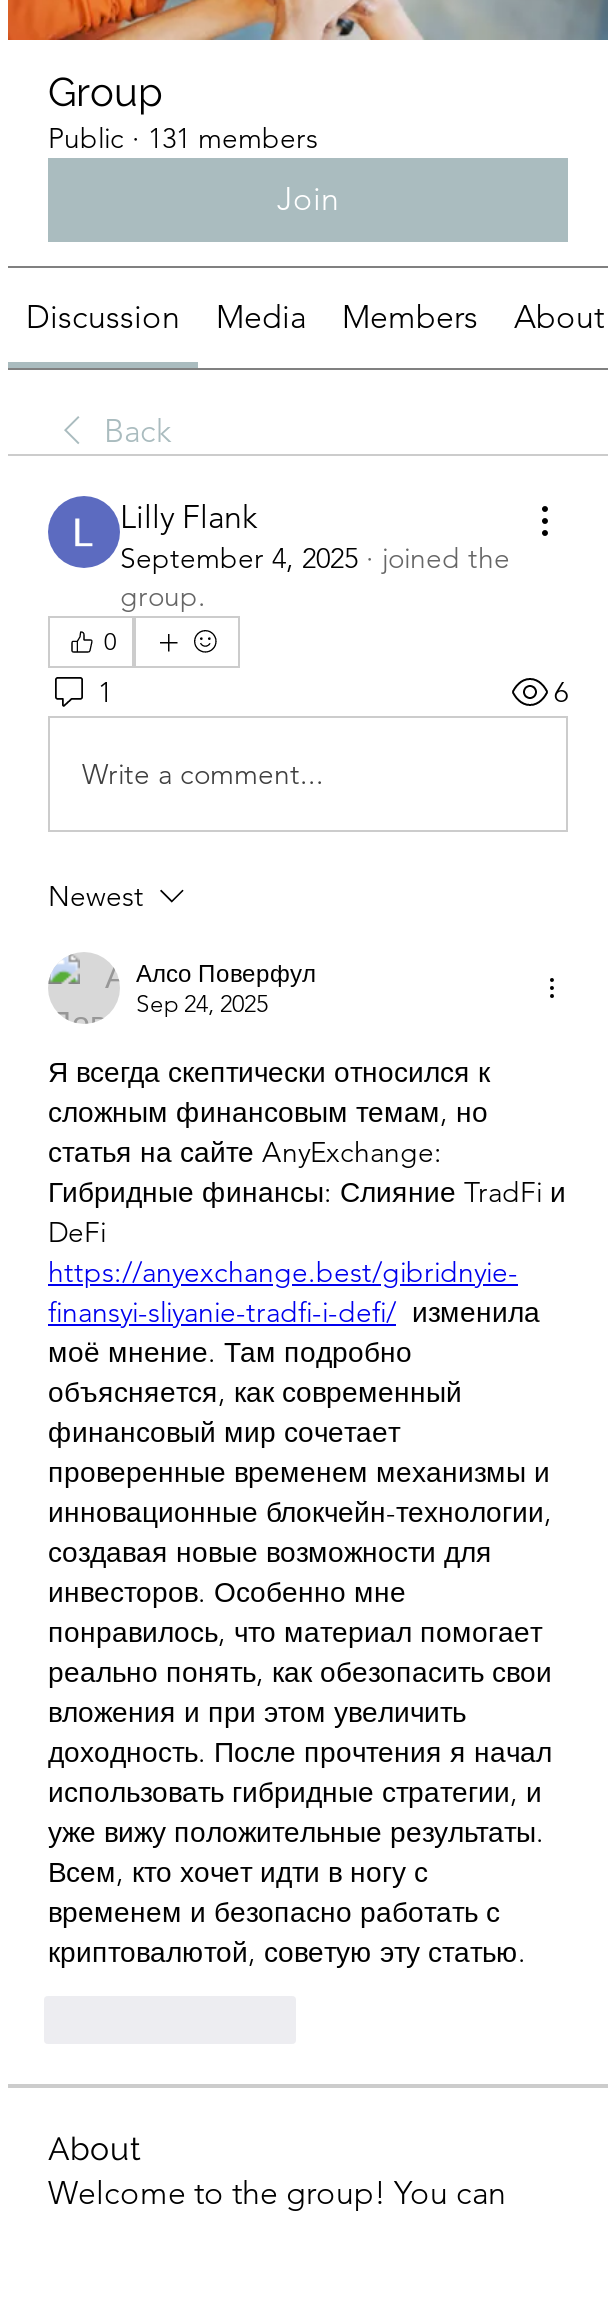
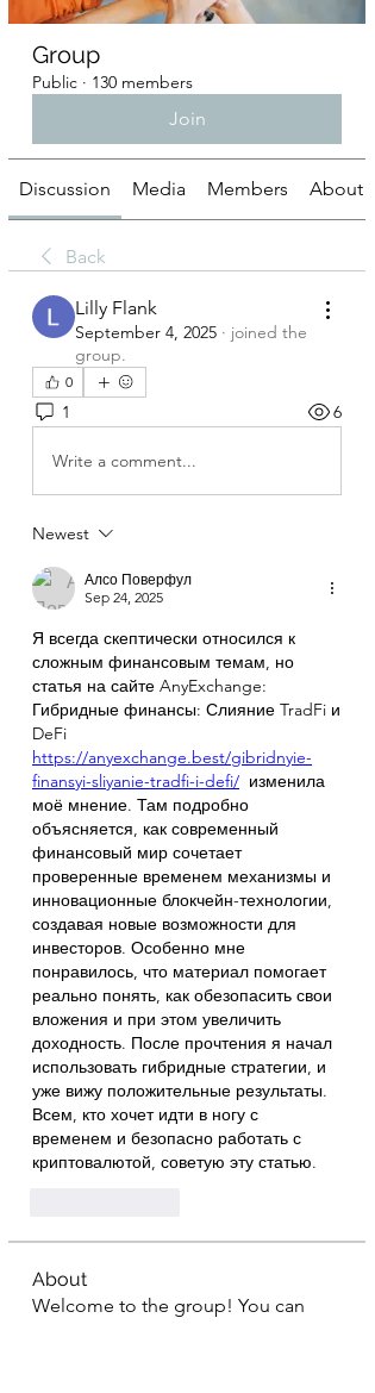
[48,120,318,156] Public · 131 members -> [32,71,193,93] Public · 130 members

